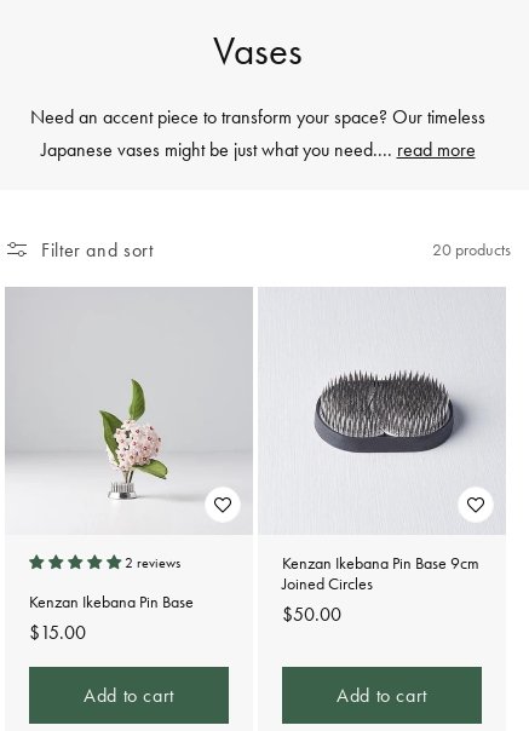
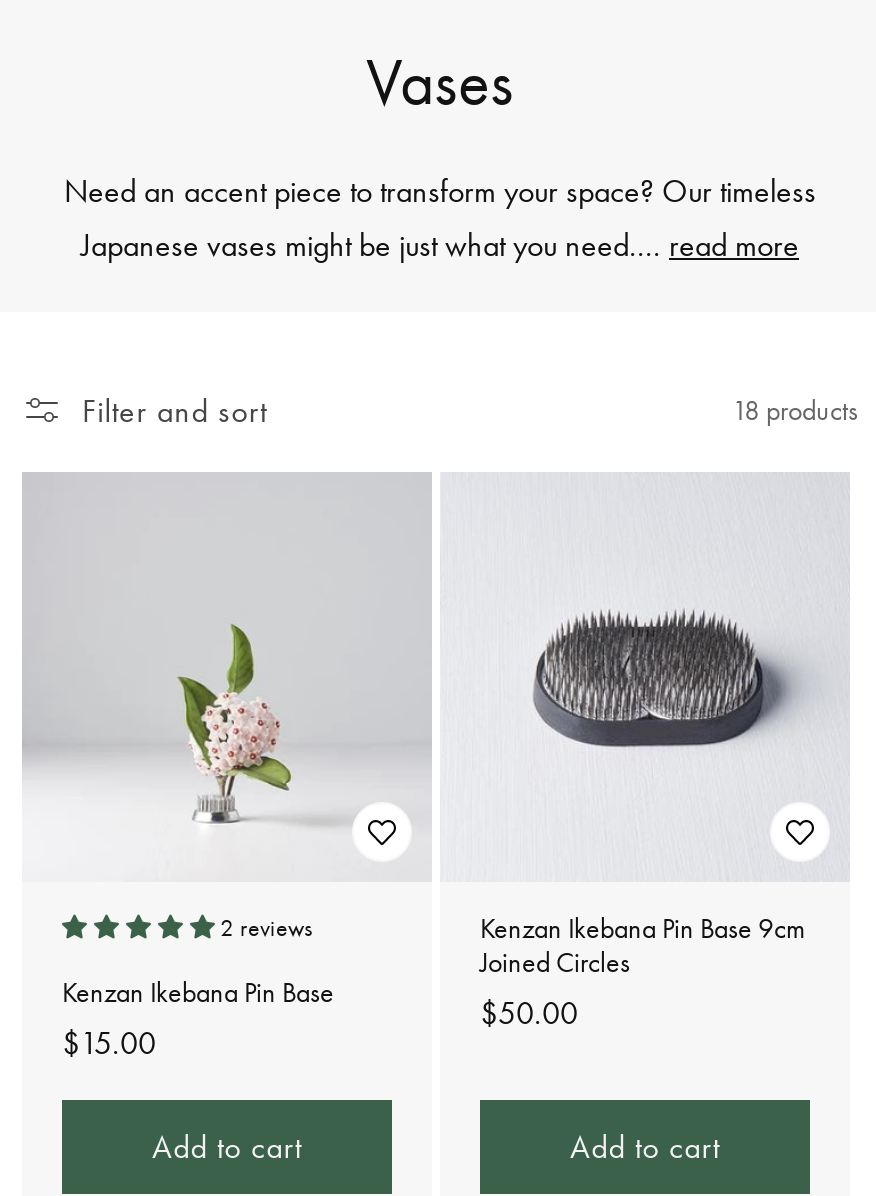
[432,238,511,260] 20 products -> [732,392,858,428] 18 products

